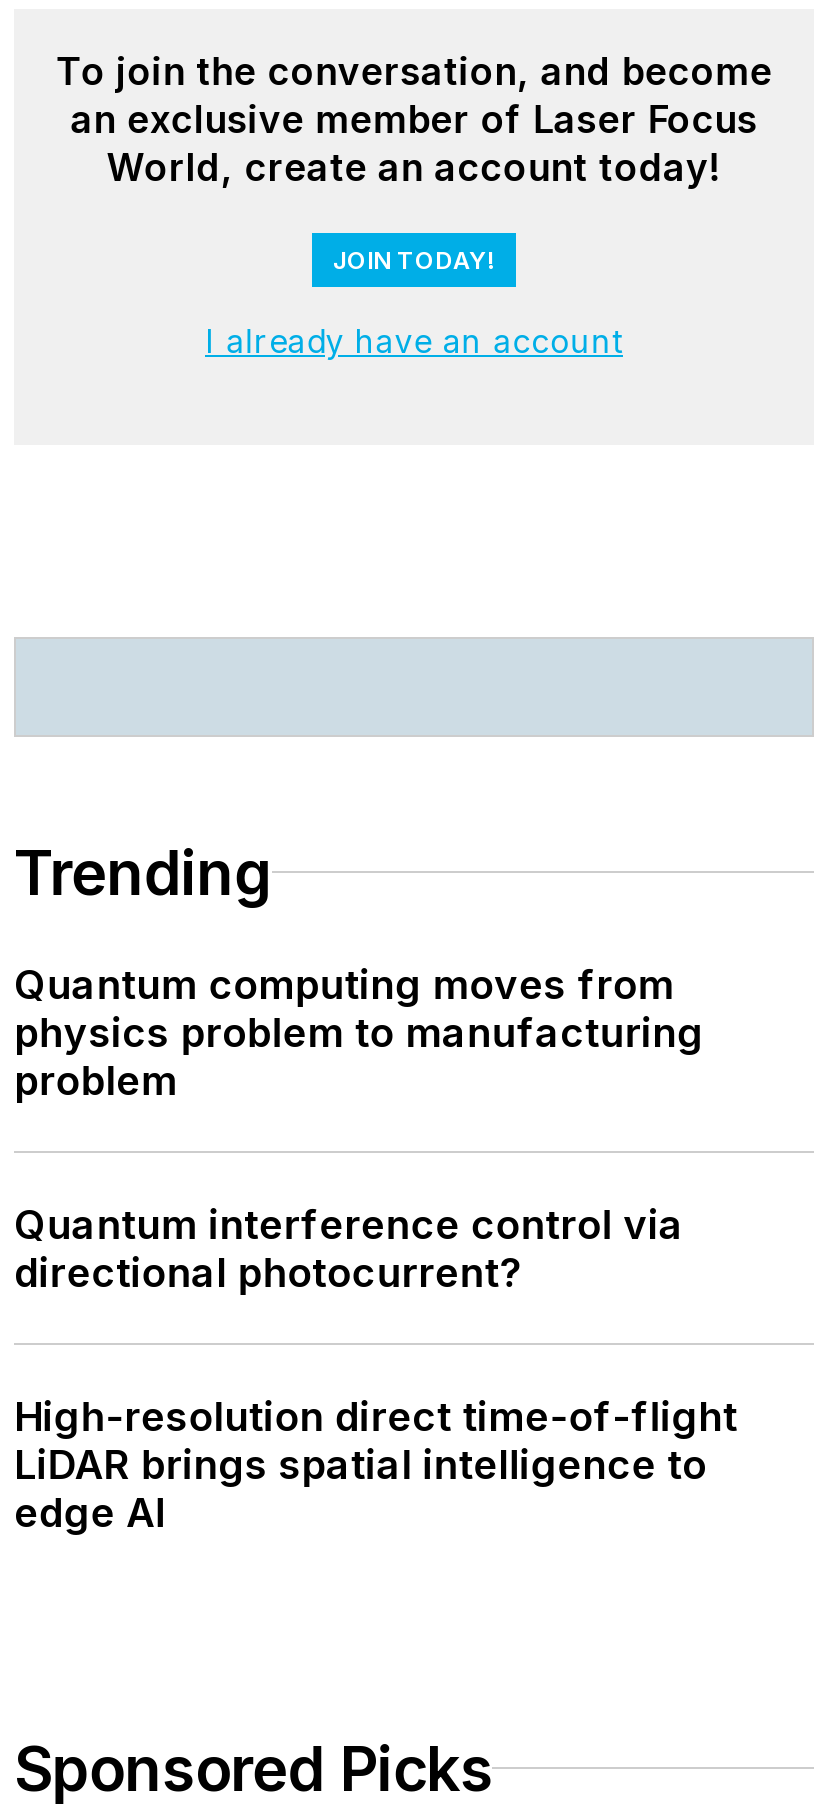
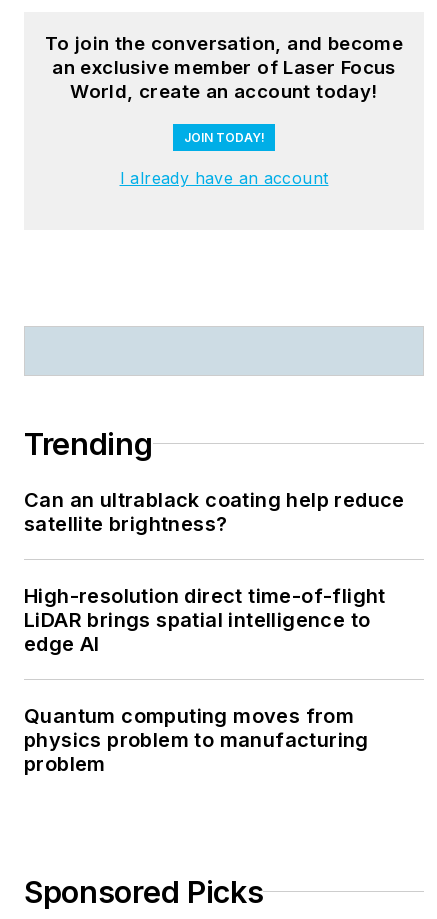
moved [14,961,704,1105] -> [24,704,369,776]: Quantum computing moves from | physics problem to manufacturing | problem
[14,1201,684,1297] Quantum interference control via | directional photocurrent? -> [24,488,405,536] Can an ultrablack coating help reduce | satellite brightness?
moved [14,1393,738,1537] -> [24,584,386,656]: High-resolution direct time-of-flight | LiDAR brings spatial intelligence to | edge AI

